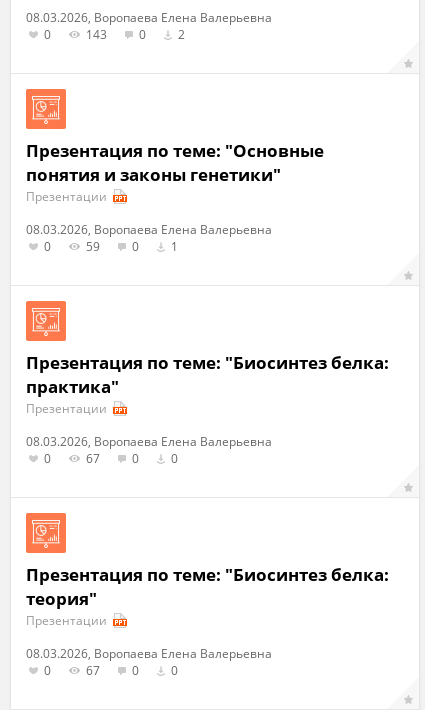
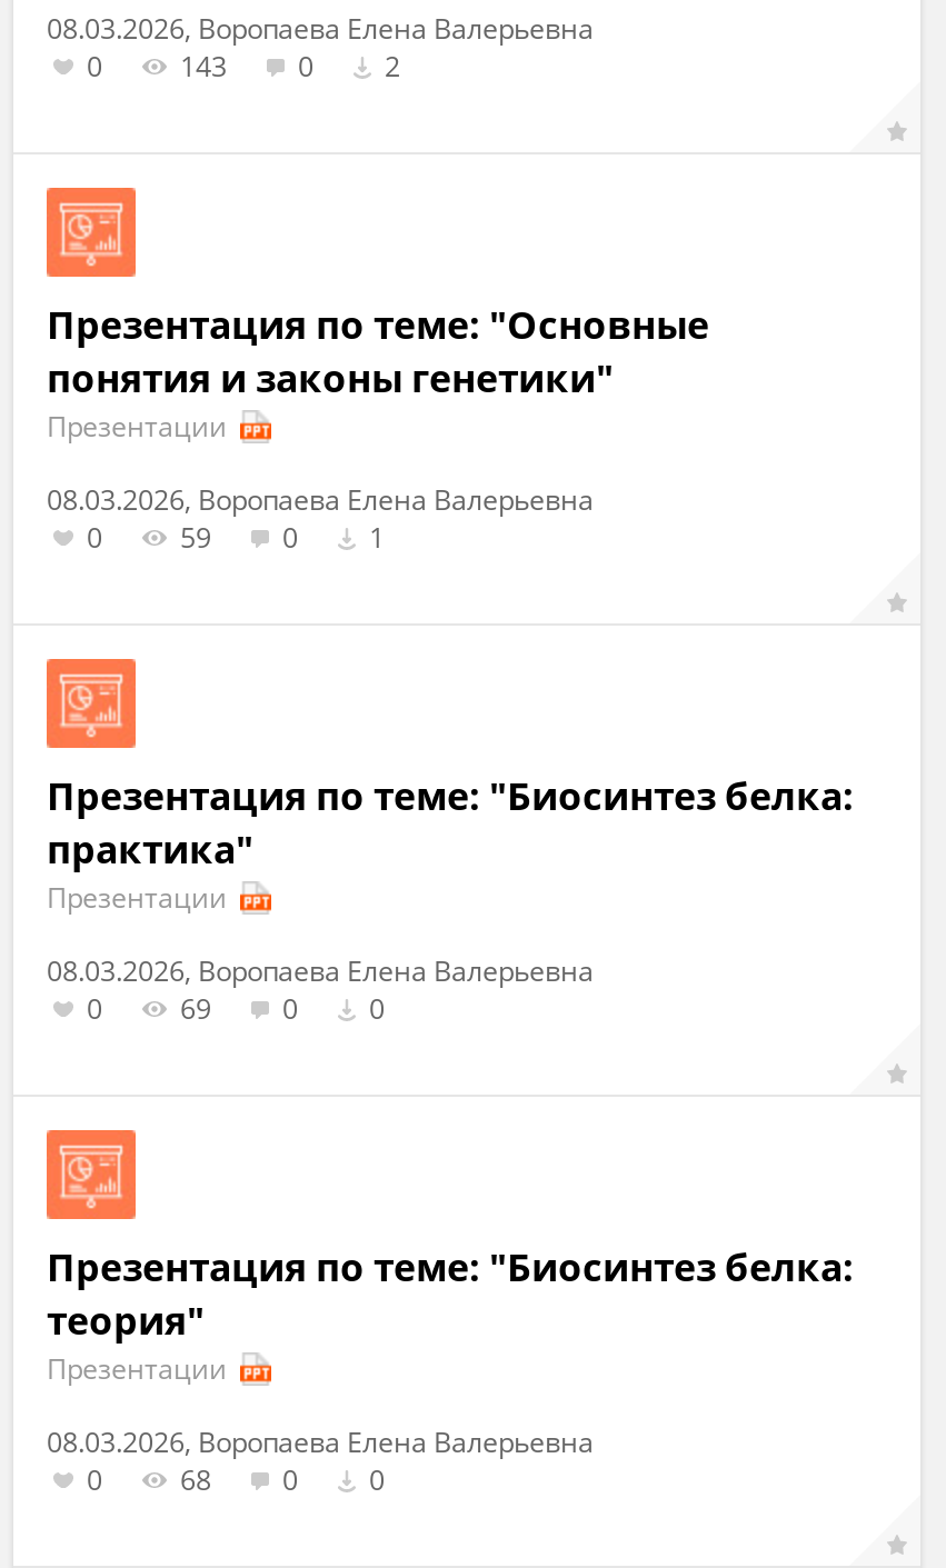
[41,450,178,467] 0 67 0 0 -> [80,991,385,1029] 0 69 0 0
[41,662,178,679] 0 67 0 0 -> [80,1462,385,1500] 0 68 0 0

